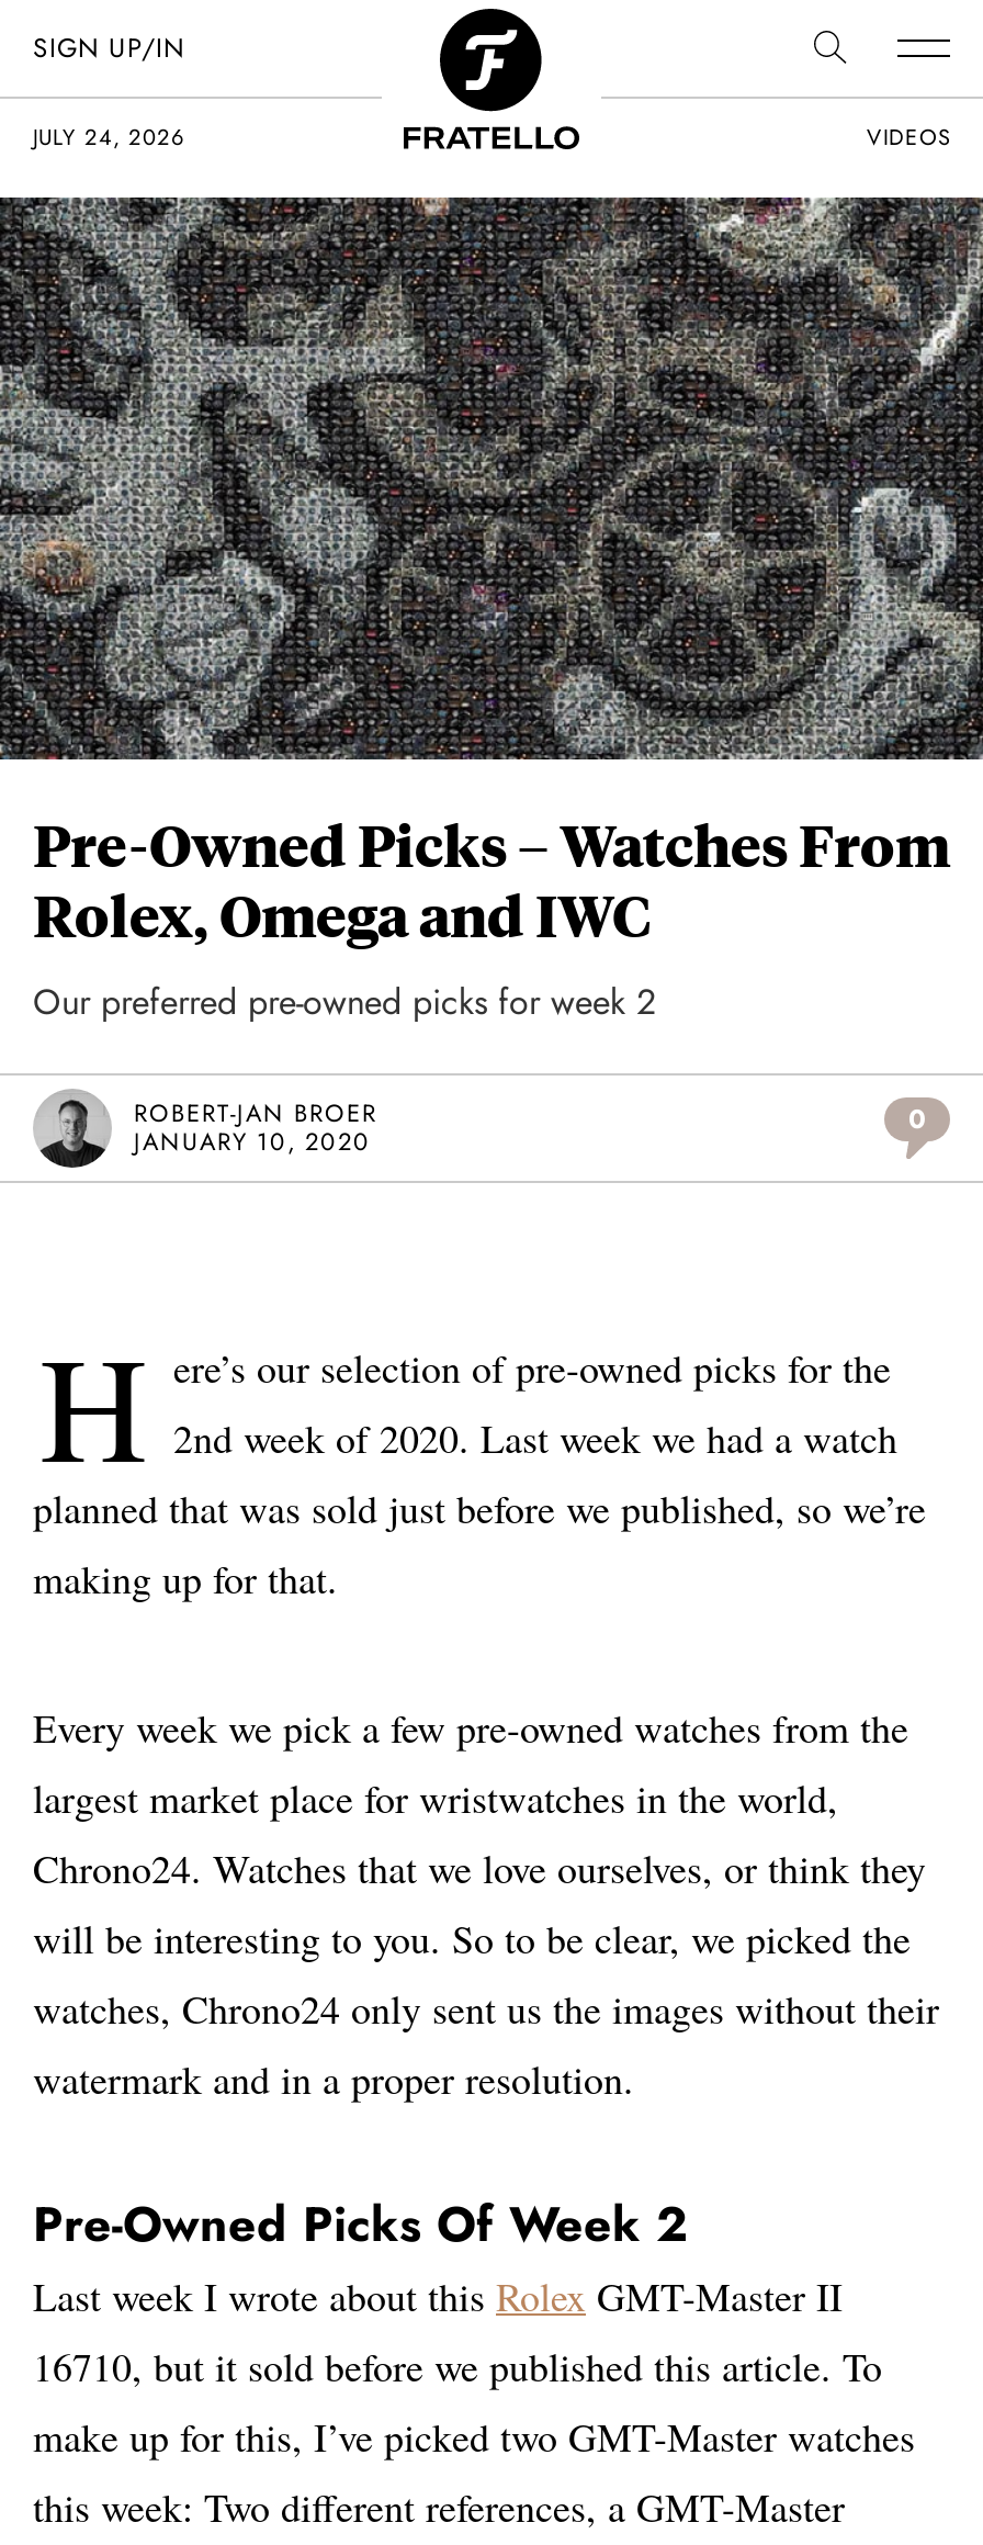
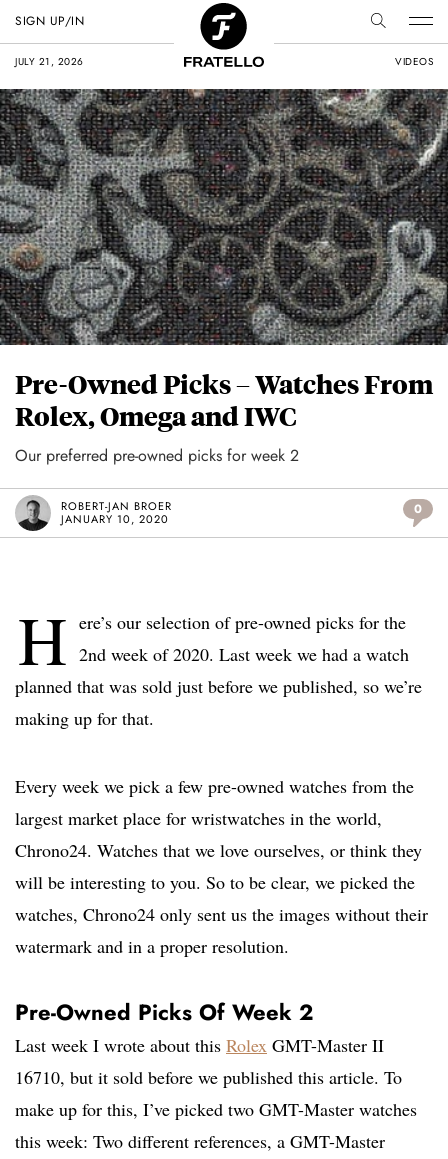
[33,121,185,154] JULY 24, 2026 -> [15,54,83,69] JULY 21, 2026

